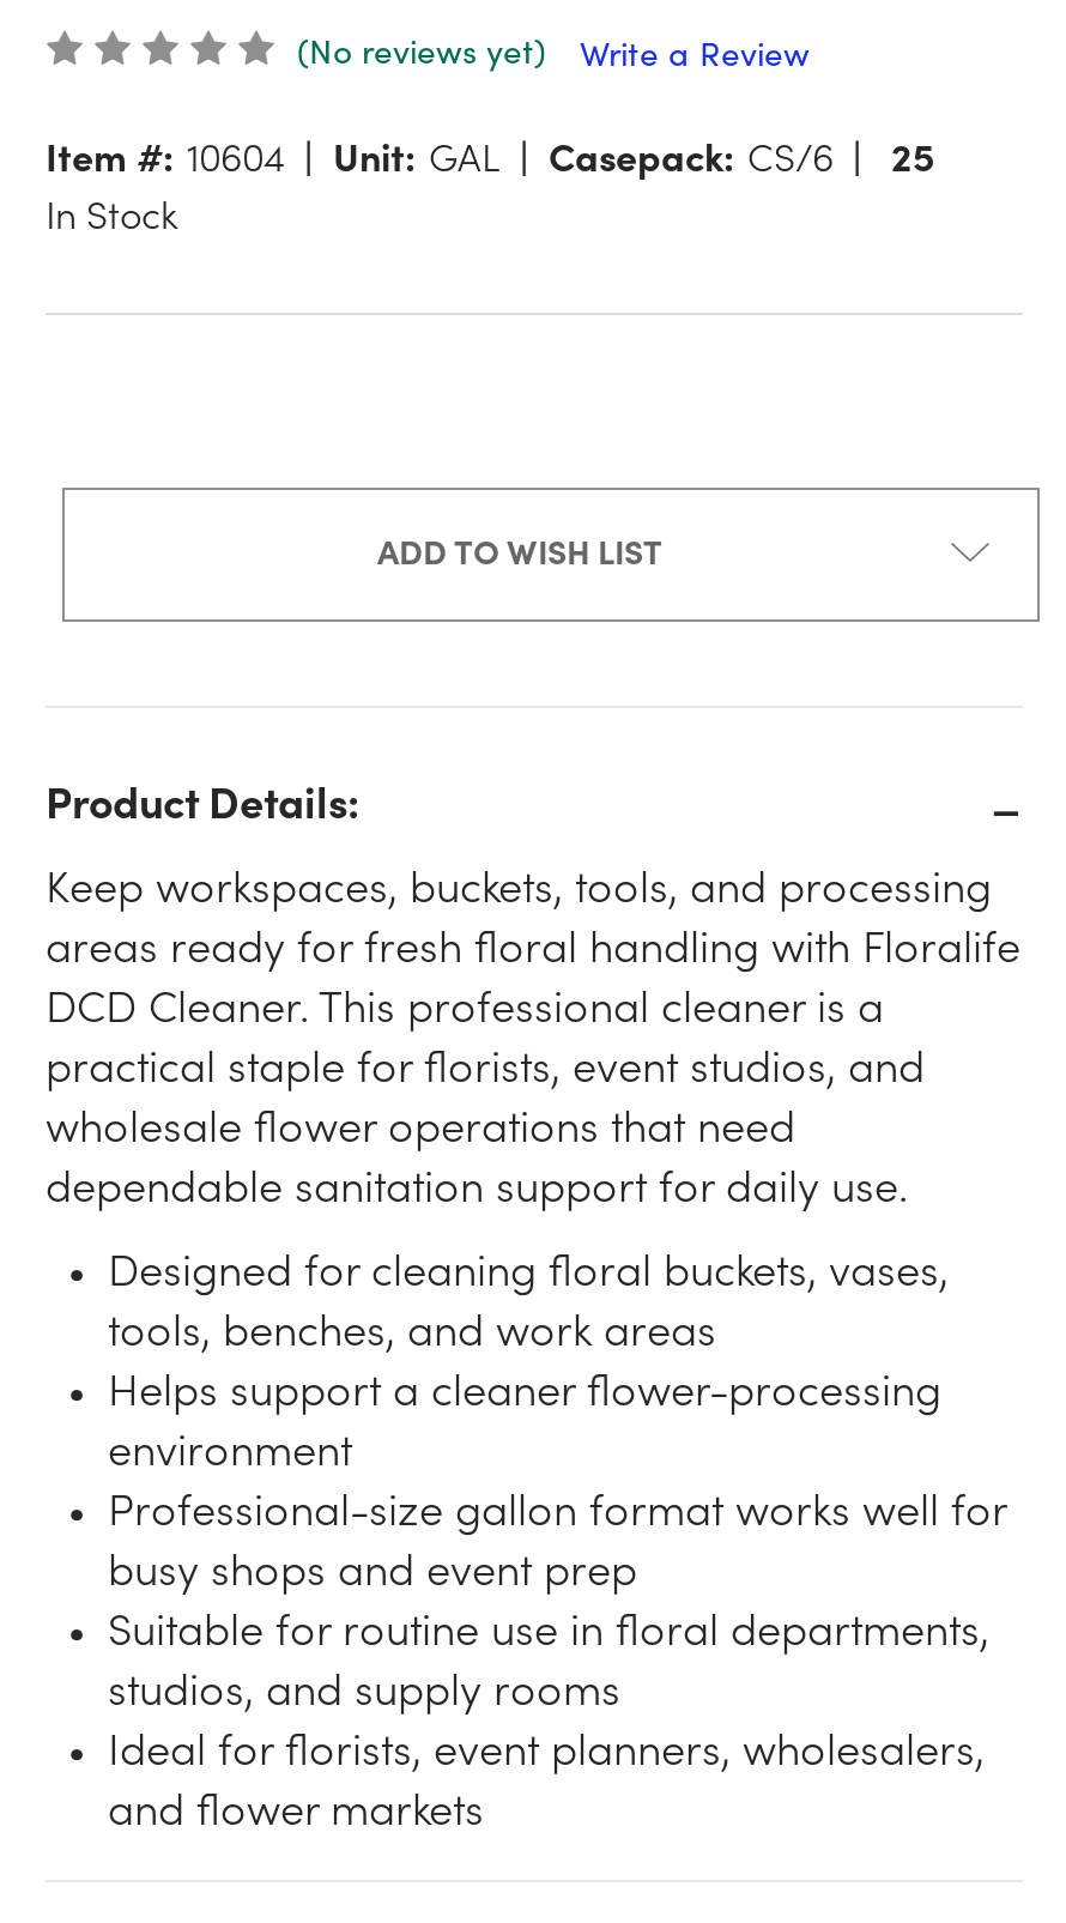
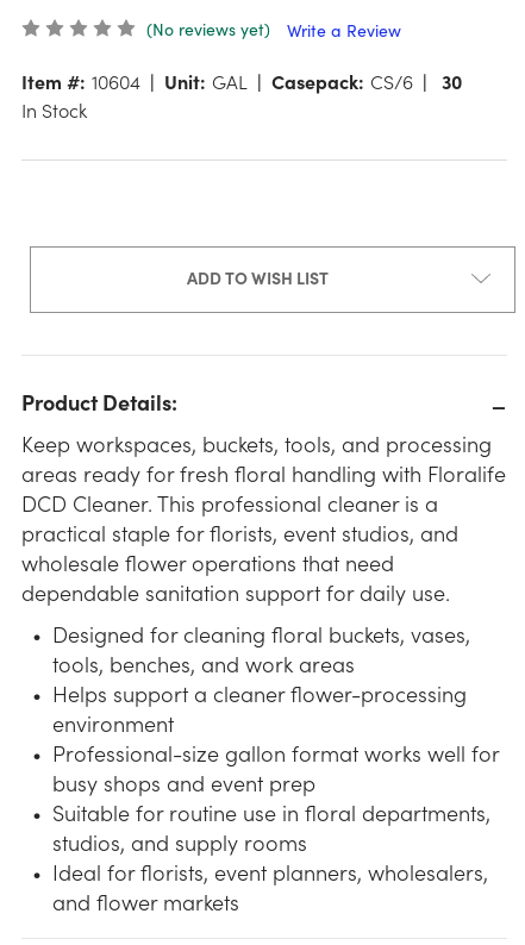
[46,128,934,181] Item #: 10604 Unit: GAL Casepack: CS/6 25 -> [21,68,462,94] Item #: 10604 Unit: GAL Casepack: CS/6 30

